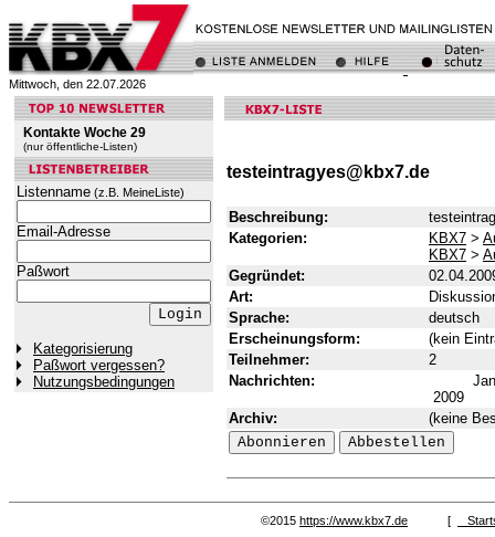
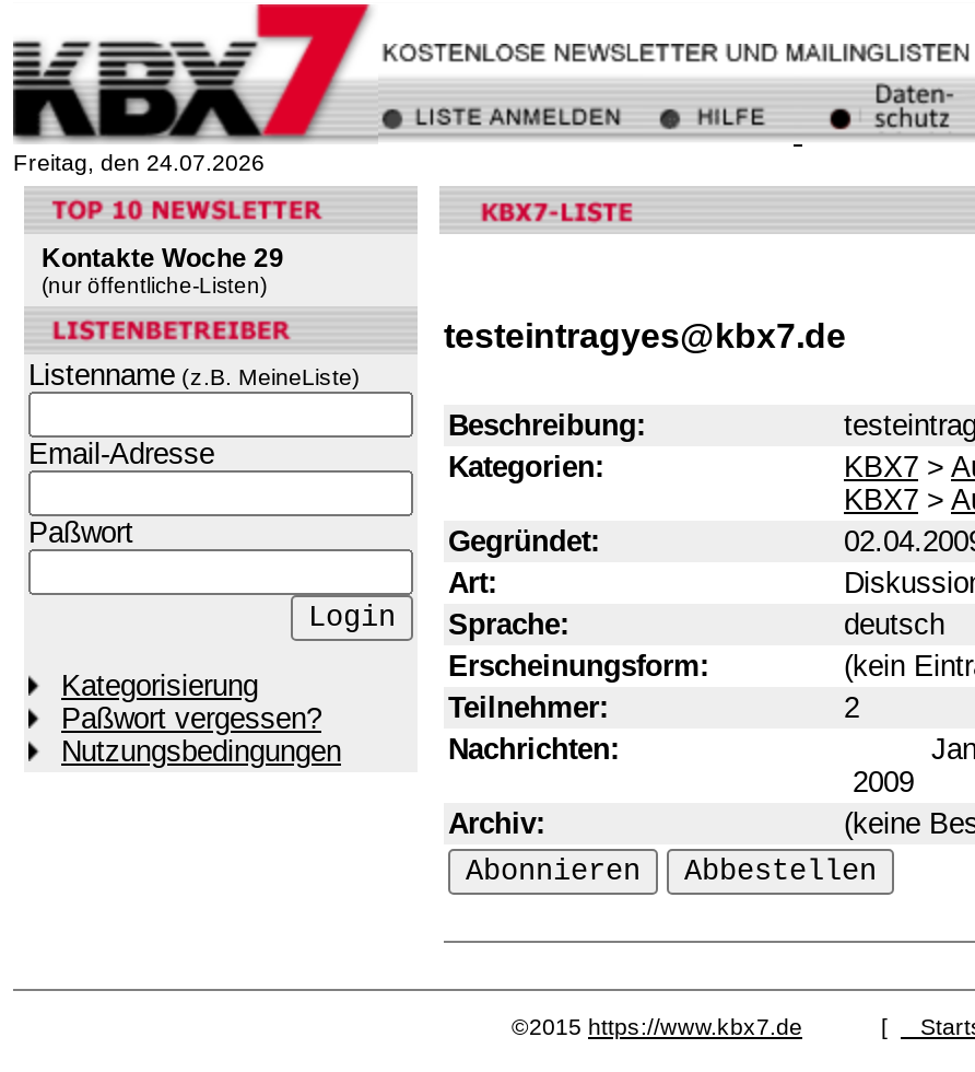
[9,77,146,91] Mittwoch, den 22.07.2026 -> [13,149,265,175] Freitag, den 24.07.2026

